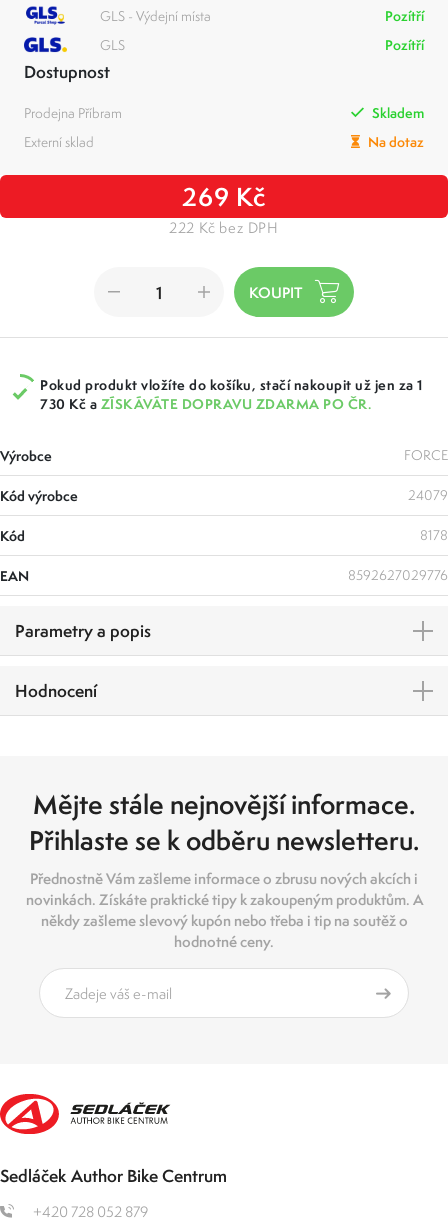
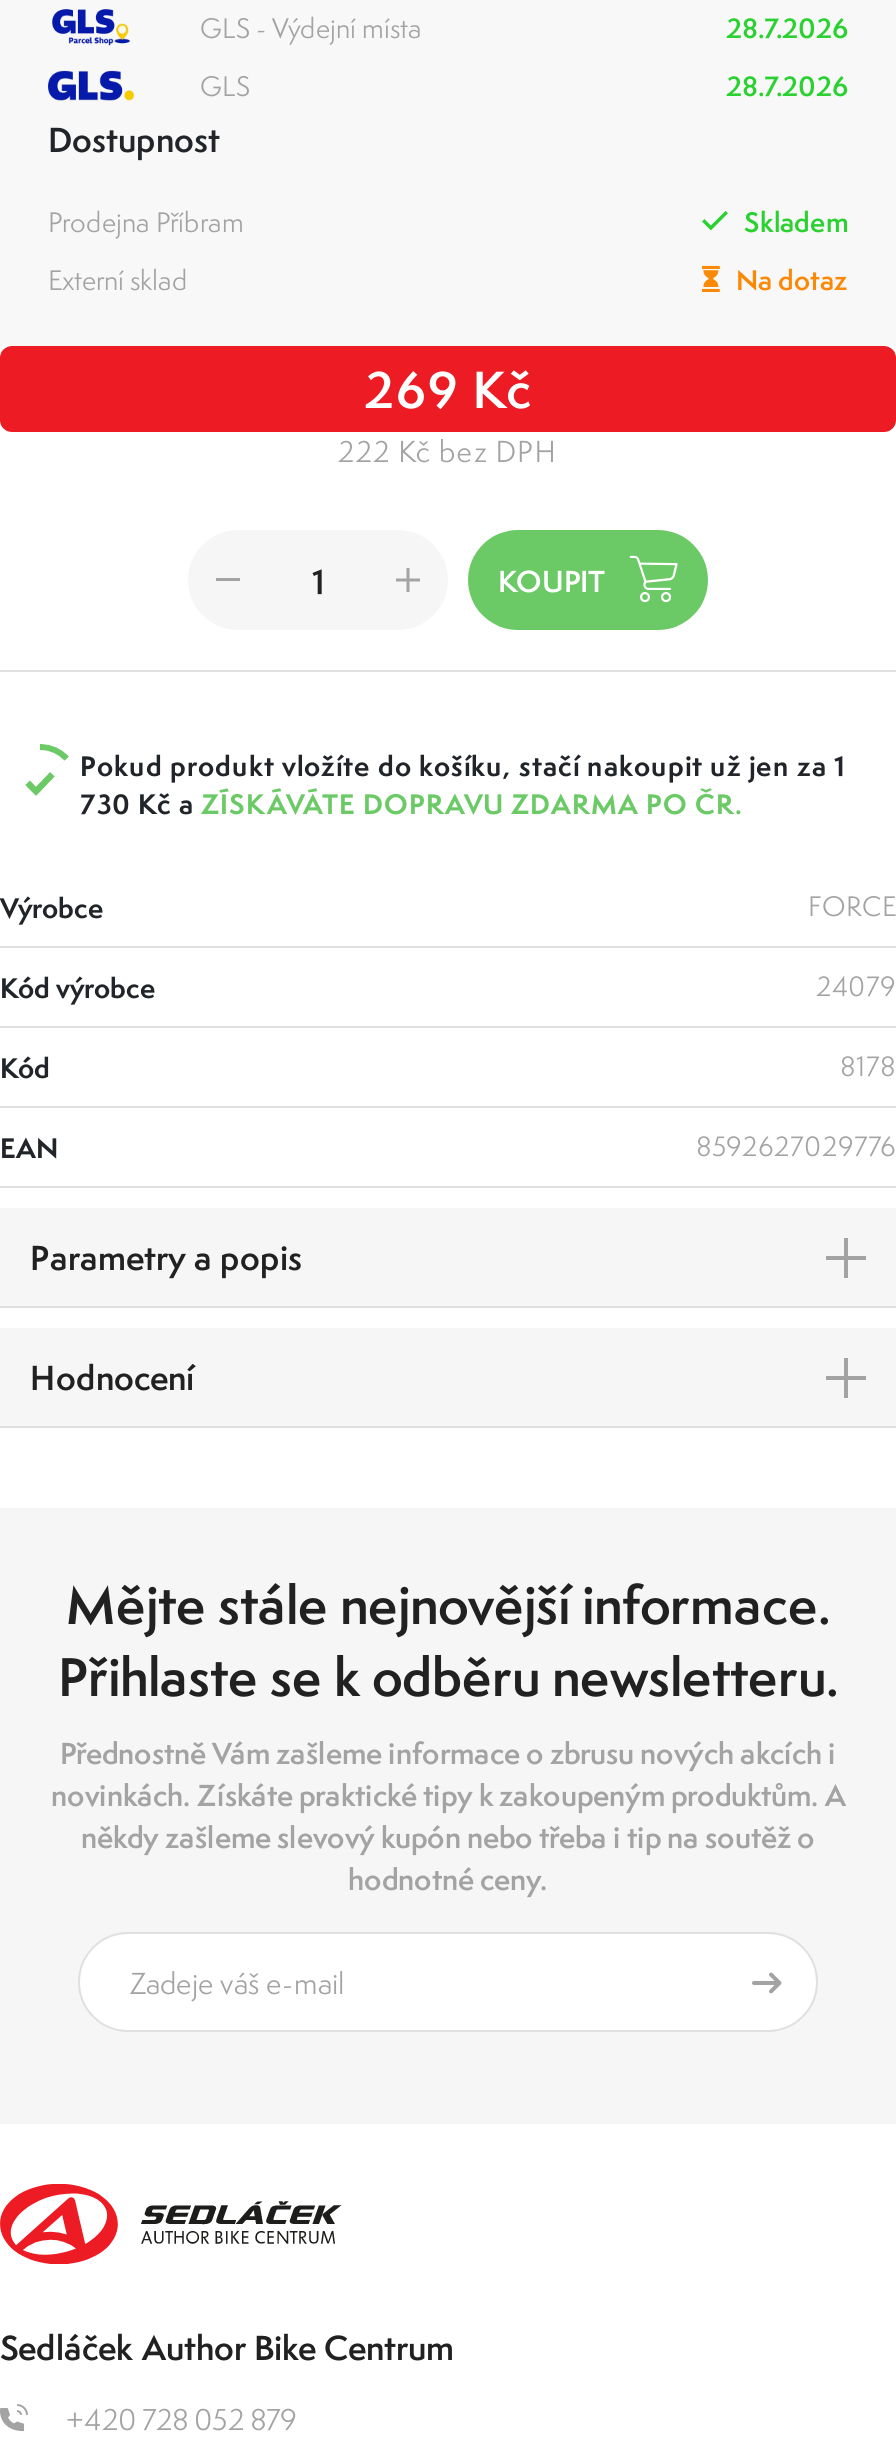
[385,7,424,25] Pozítří -> [726,10,848,46] 28.7.2026
[385,36,424,54] Pozítří -> [726,68,848,104] 28.7.2026

